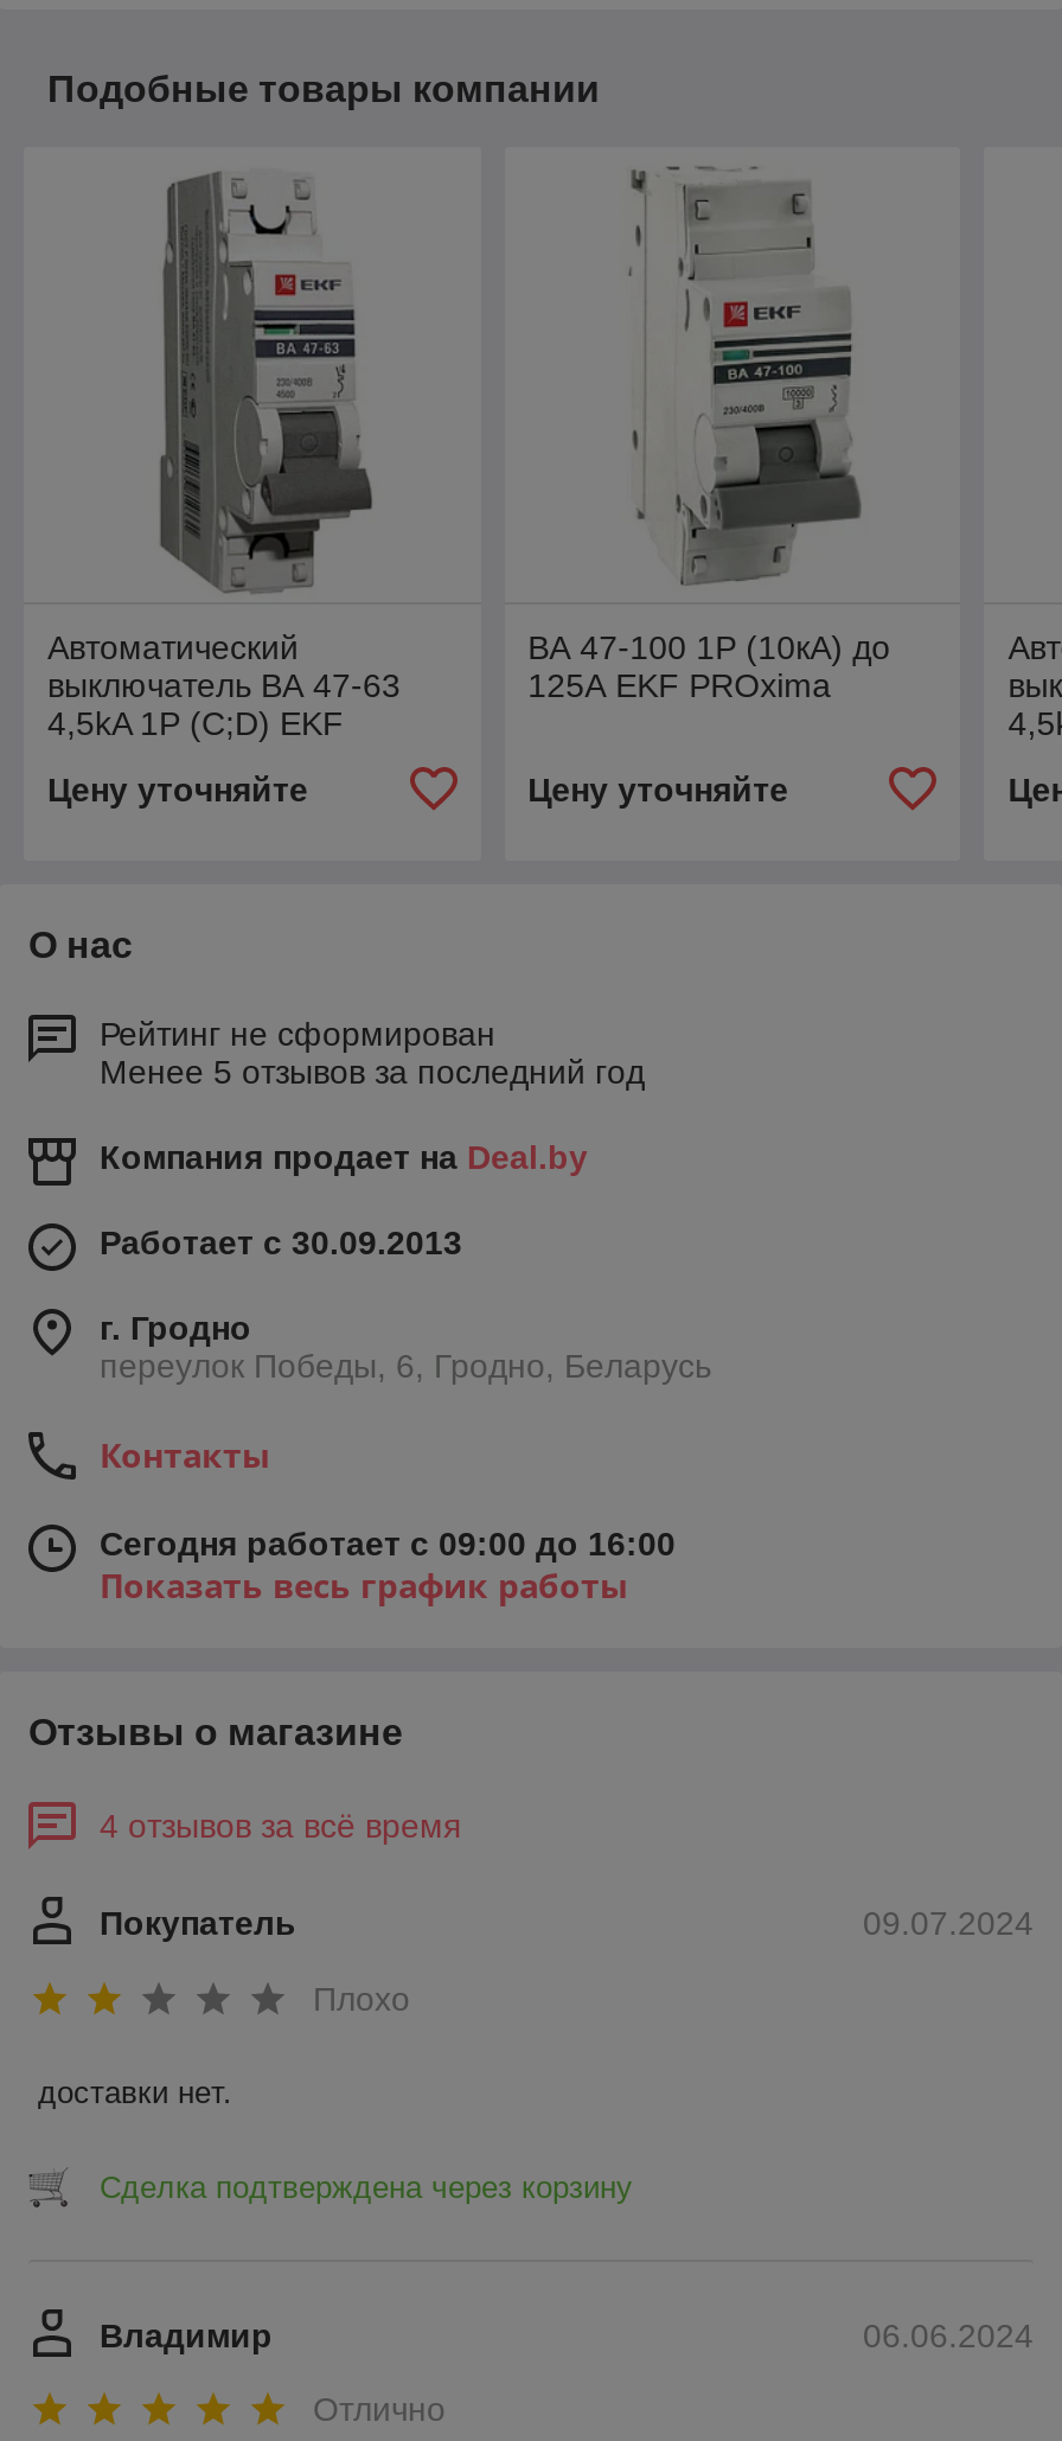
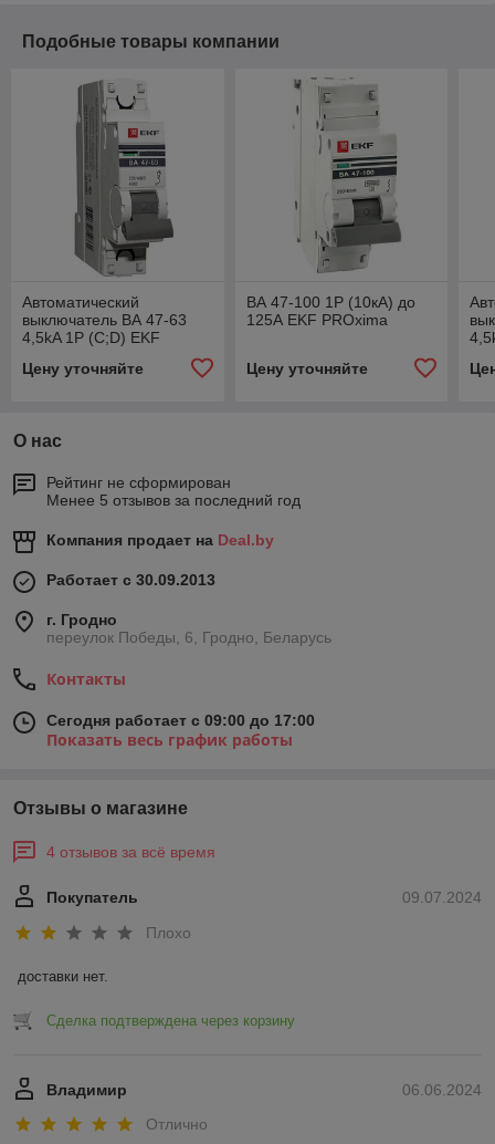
[100,1526,676,1563] Сегодня работает с 09:00 до 16:00 -> [46,712,315,730] Сегодня работает с 09:00 до 17:00

